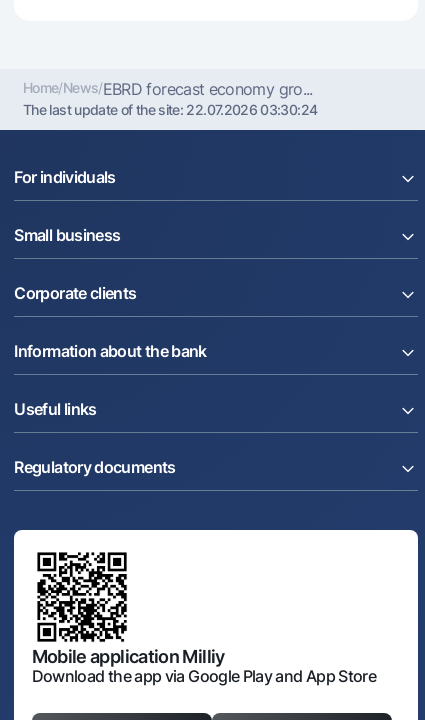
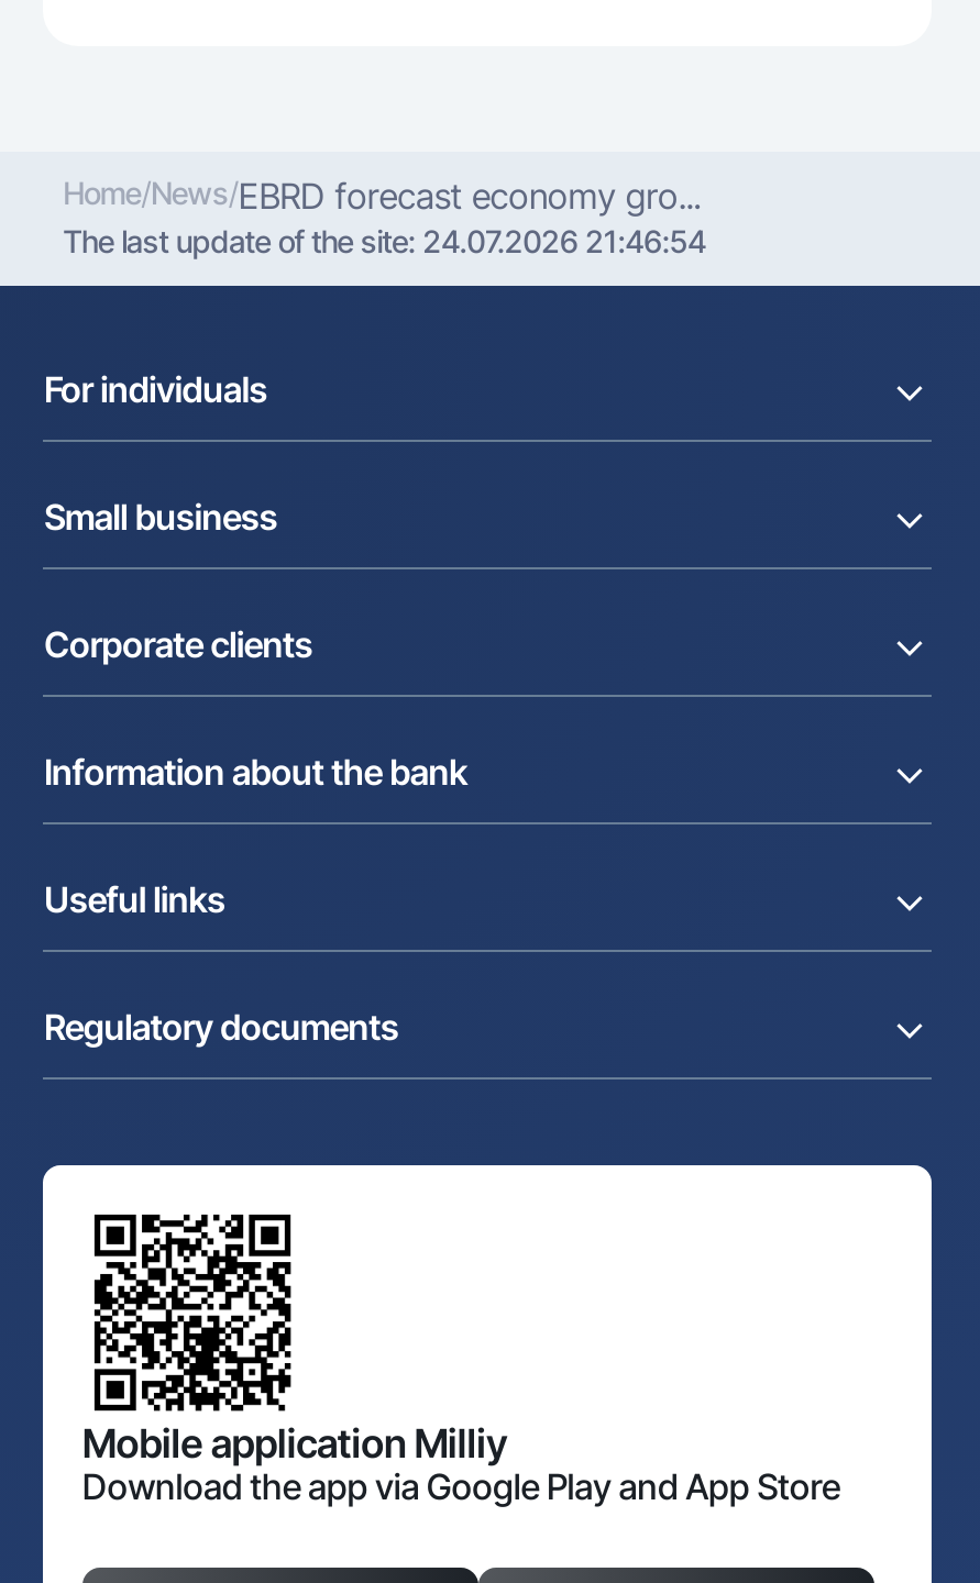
[23,101,317,118] The last update of the site: 22.07.2026 03:30:24 -> [63,222,706,260] The last update of the site: 24.07.2026 21:46:54

